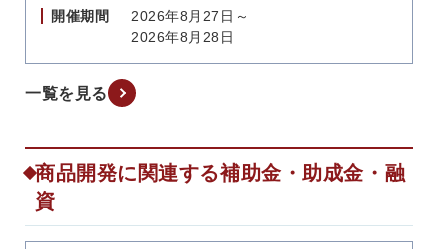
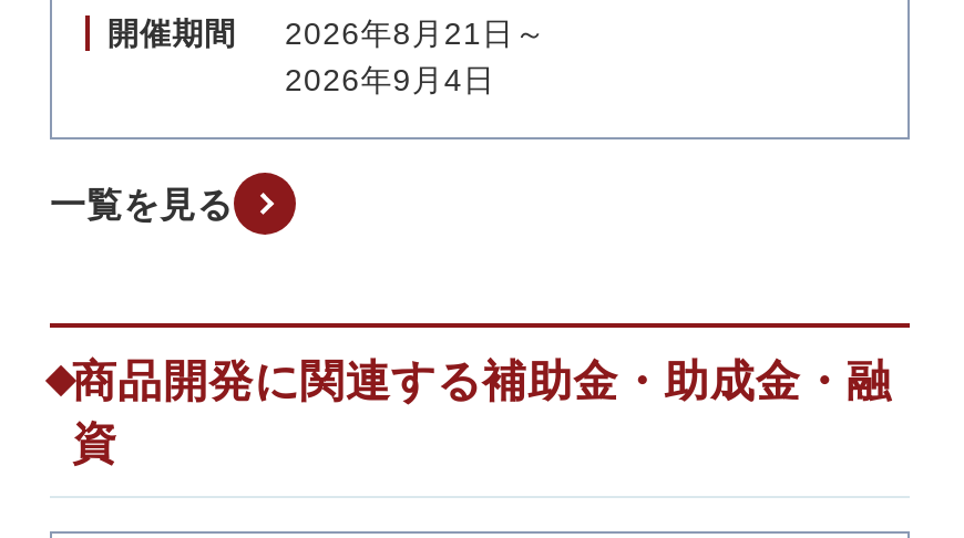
[51,8,249,24] 開催期間 2026年8月27日～ -> [107,15,547,51] 開催期間 2026年8月21日～
[131,29,235,45] 2026年8月28日 -> [285,62,495,97] 2026年9月4日

